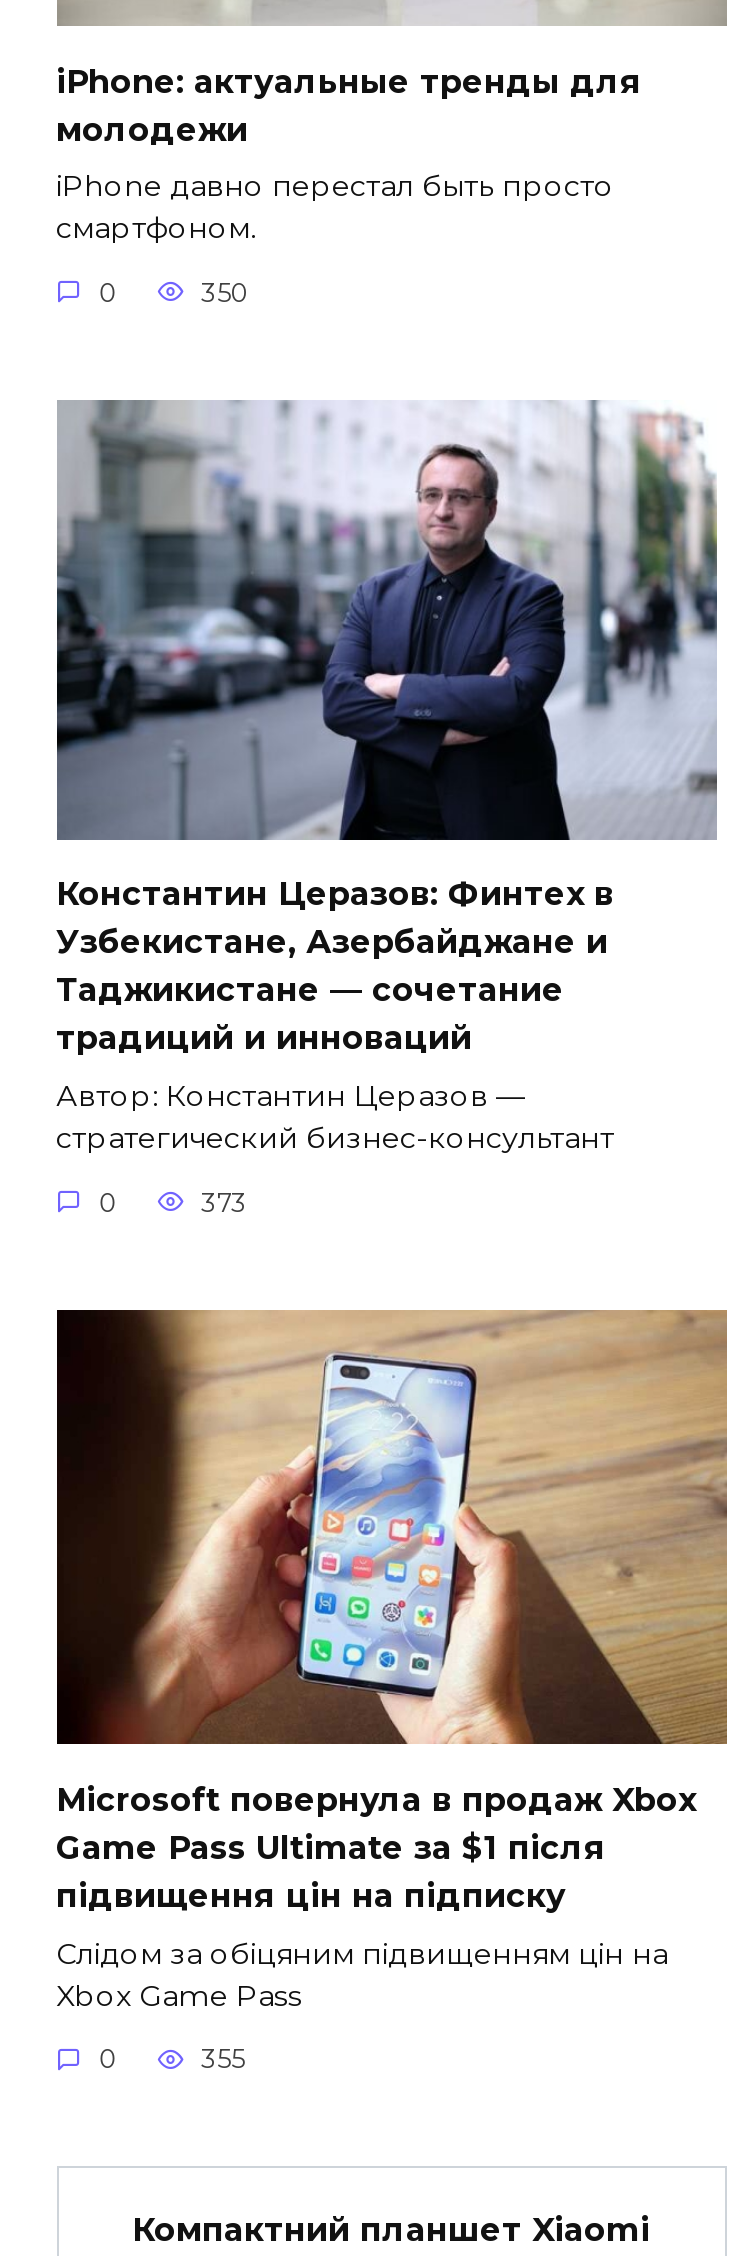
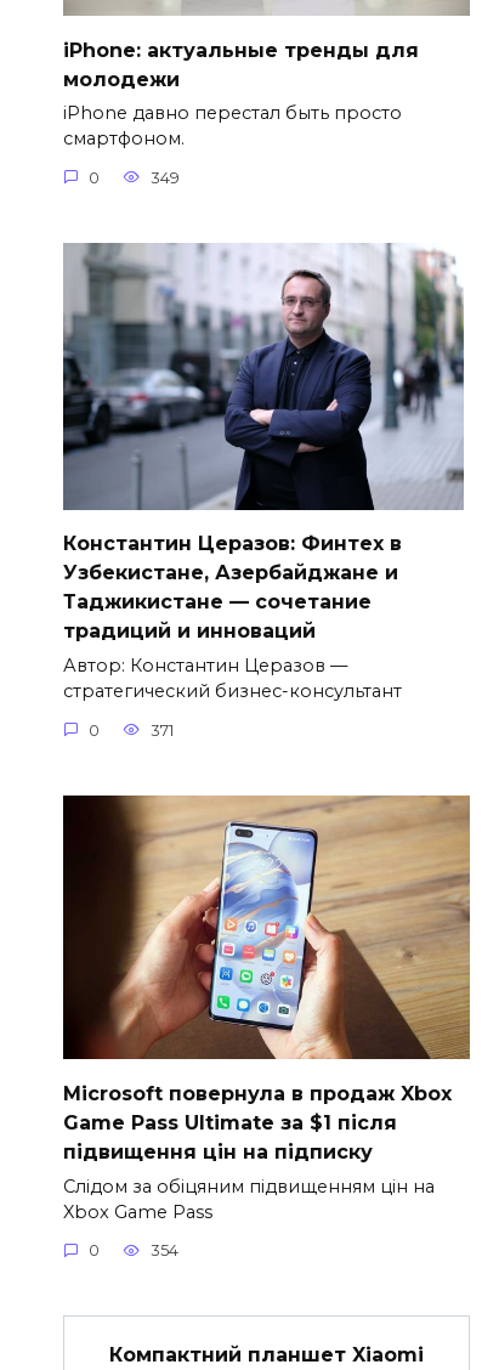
[201,278,249,308] 350 -> [151,169,180,187] 349
[201,1187,247,1217] 373 -> [151,721,174,739] 371
[201,2044,245,2074] 355 -> [151,1242,178,1260] 354

